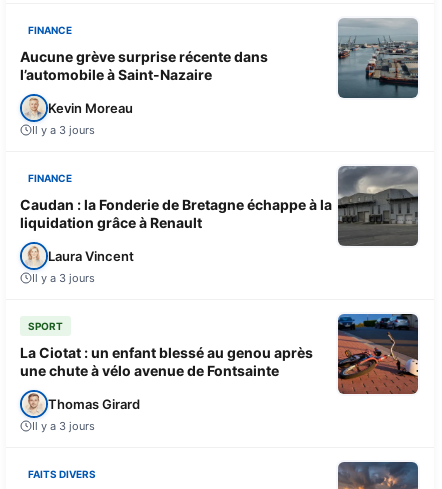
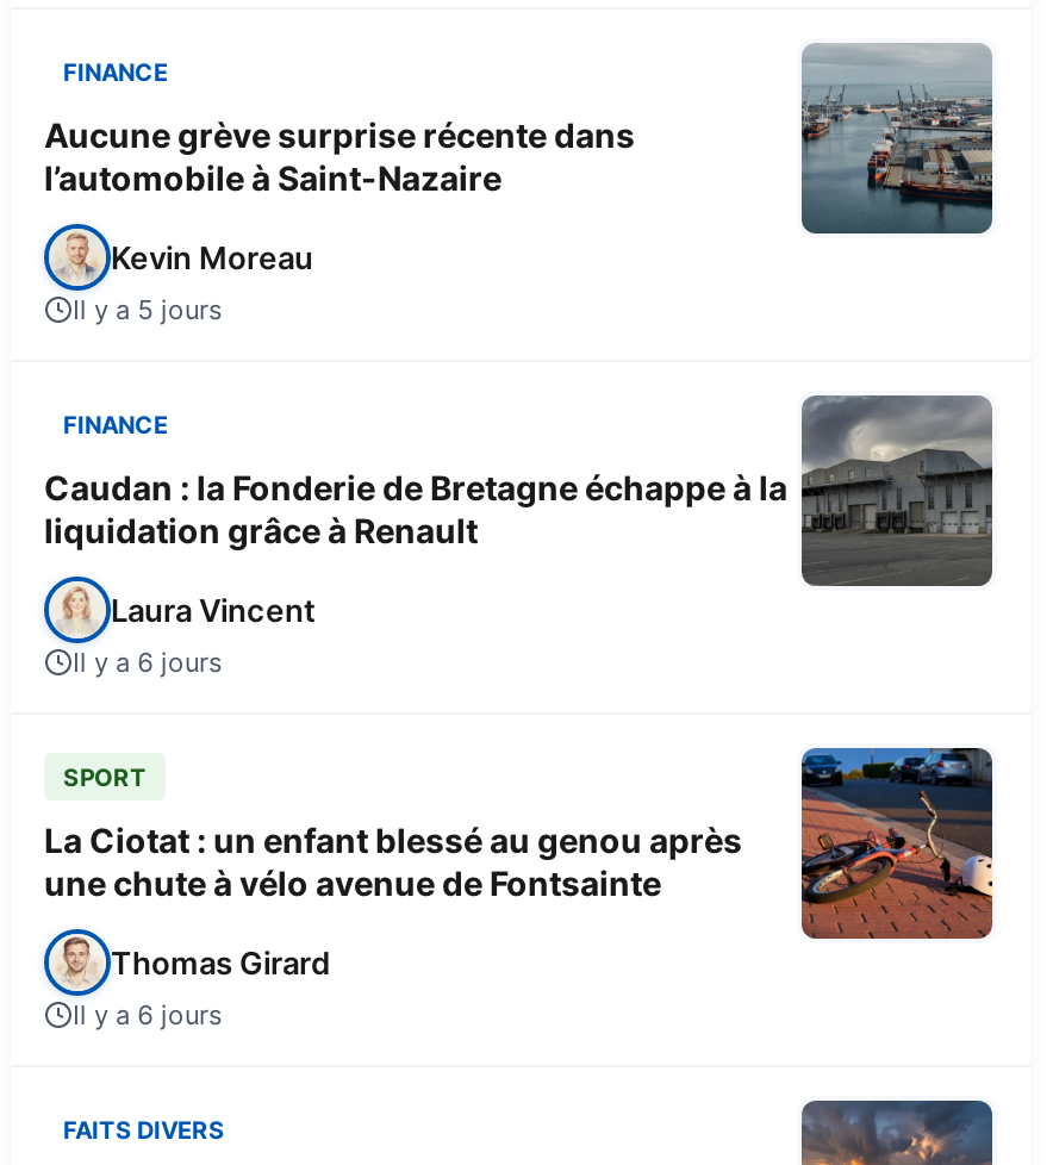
[32,123,95,137] Il y a 3 jours -> [73,292,223,325] Il y a 5 jours
[32,271,95,285] Il y a 3 jours -> [73,645,223,678] Il y a 6 jours
[32,419,95,433] Il y a 3 jours -> [73,997,223,1031] Il y a 6 jours

